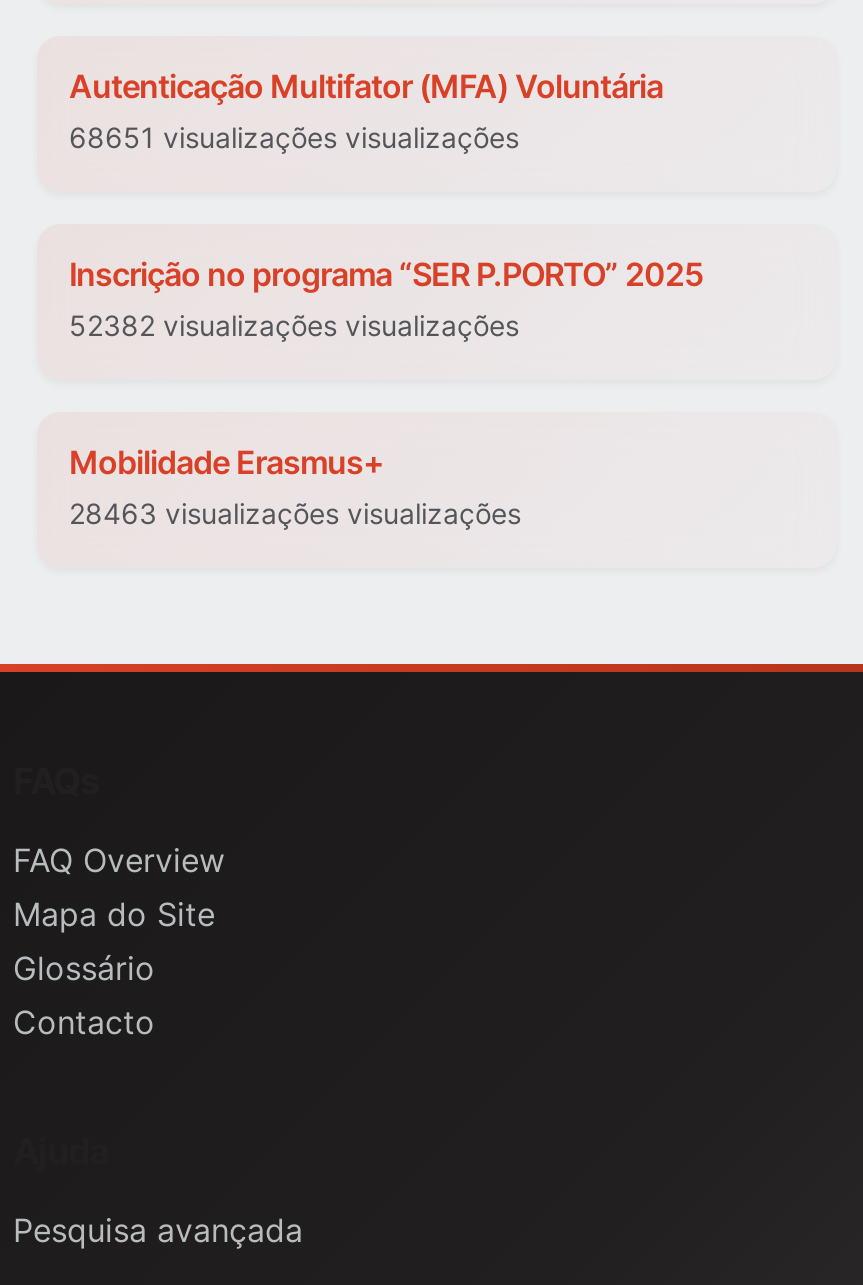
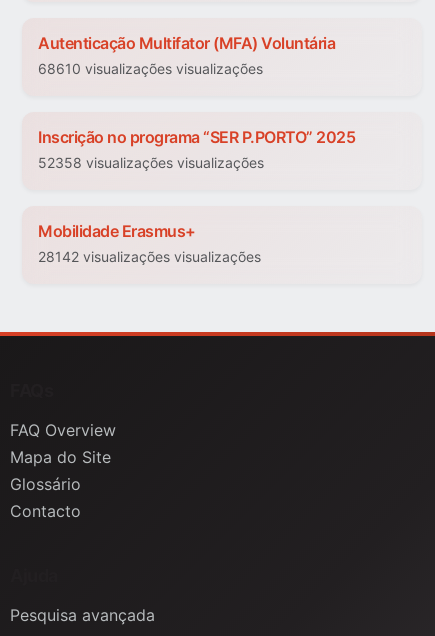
[69,121,519,155] 68651 visualizações visualizações -> [38,60,263,77] 68610 visualizações visualizações
[69,309,519,343] 52382 visualizações visualizações -> [38,154,264,171] 52358 visualizações visualizações
[69,497,521,531] 28463 visualizações visualizações -> [38,248,261,265] 28142 visualizações visualizações

